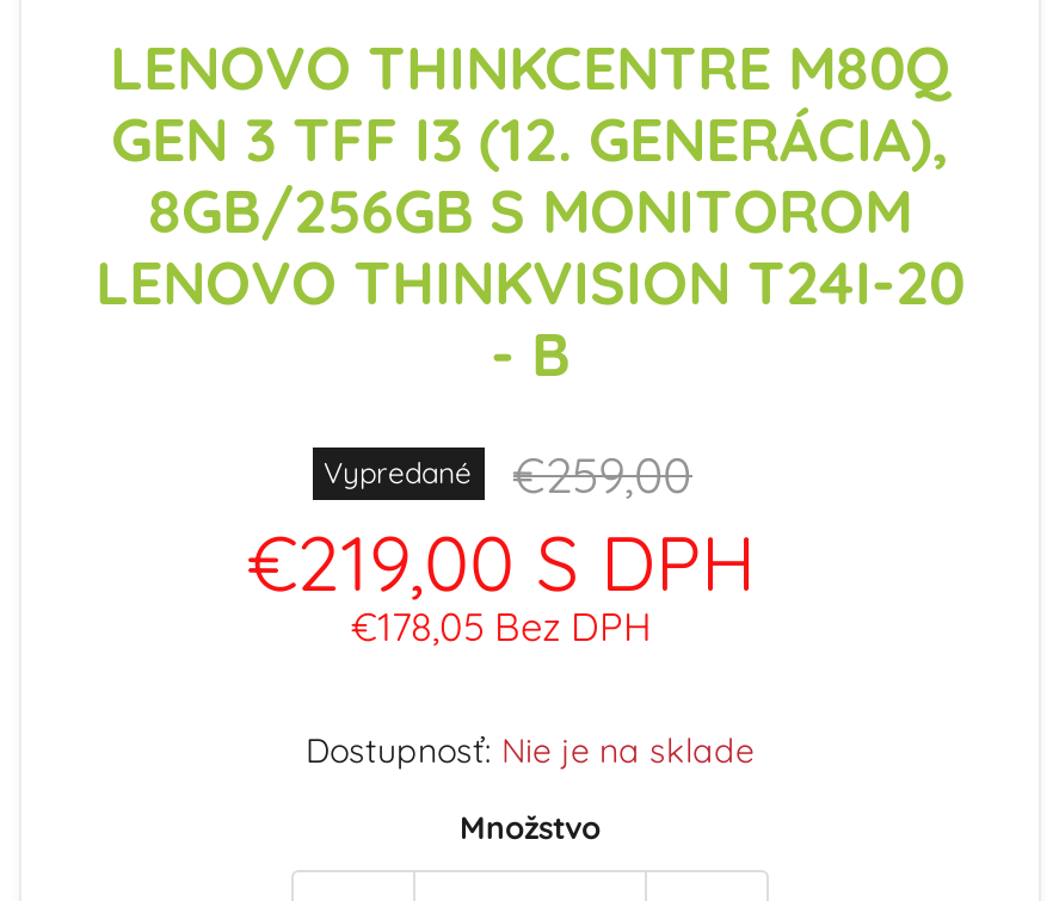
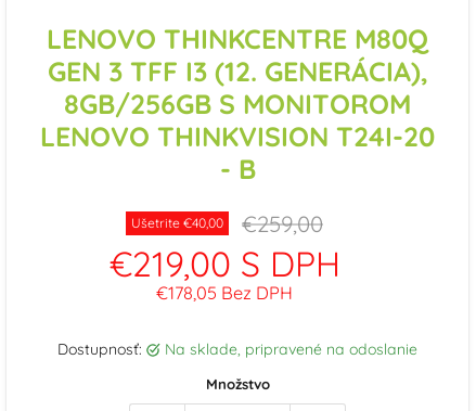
[324,455,472,491] Vypredané -> [131,215,223,231] Ušetrite €40,00
[306,730,755,773] Dostupnosť: Nie je na sklade -> [57,340,417,359] Dostupnosť: | na sklade, pripravené na odoslanie

